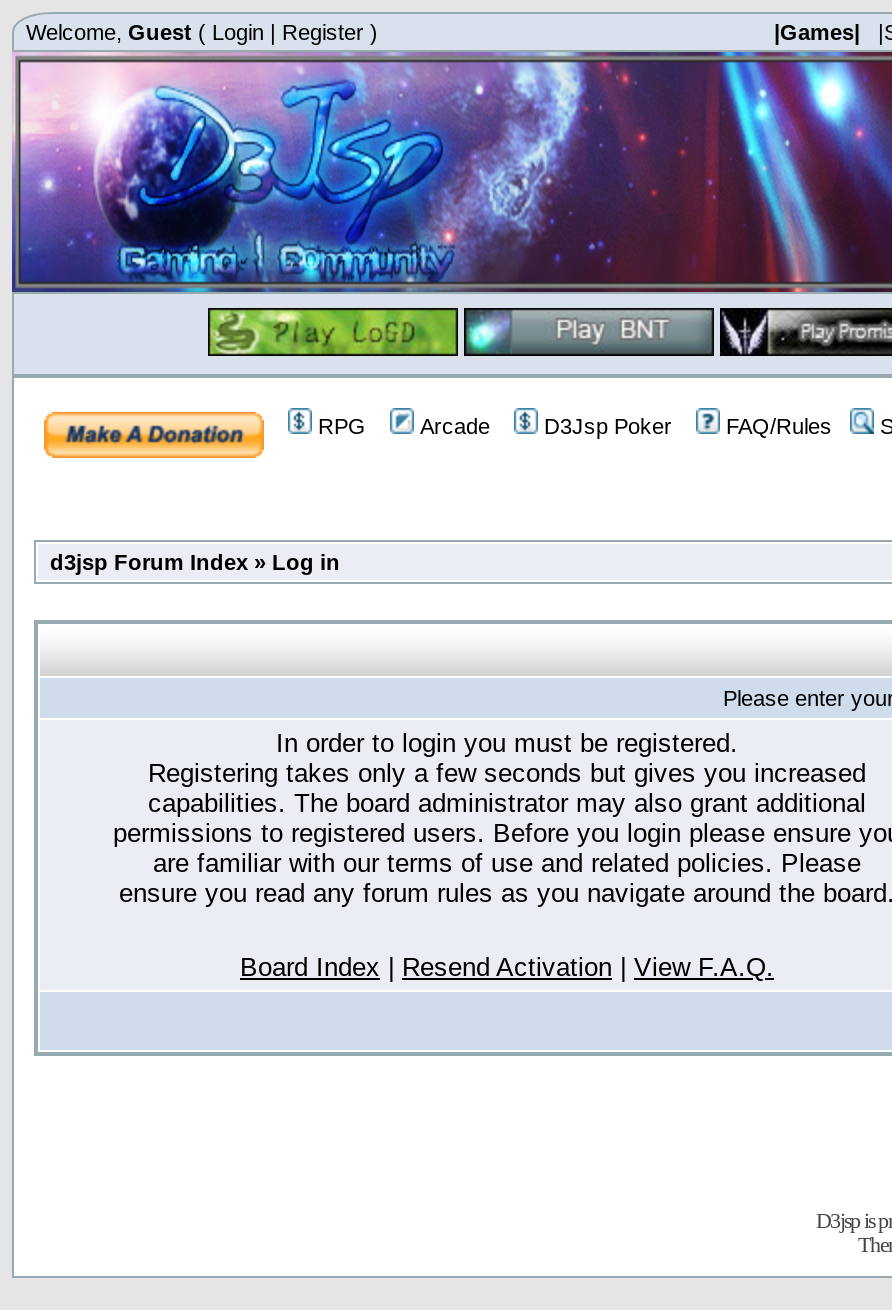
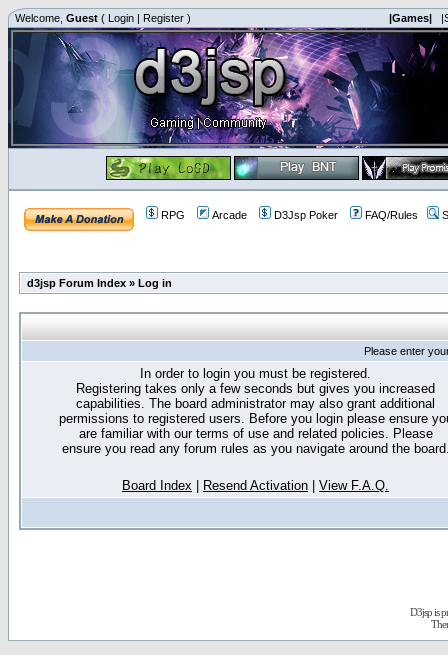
[10,50,886,294] [image] -> [7,27,445,149] [image]

